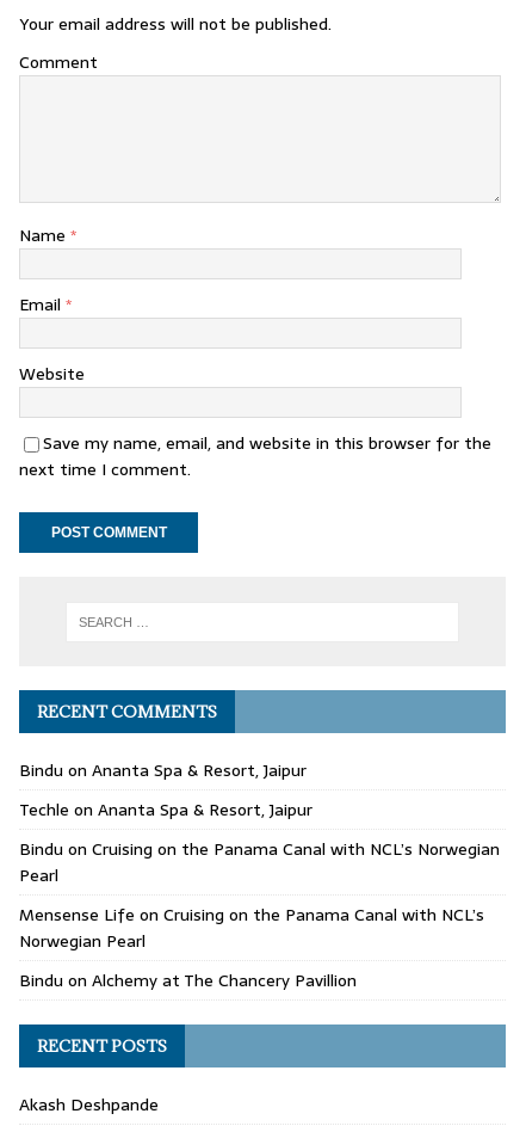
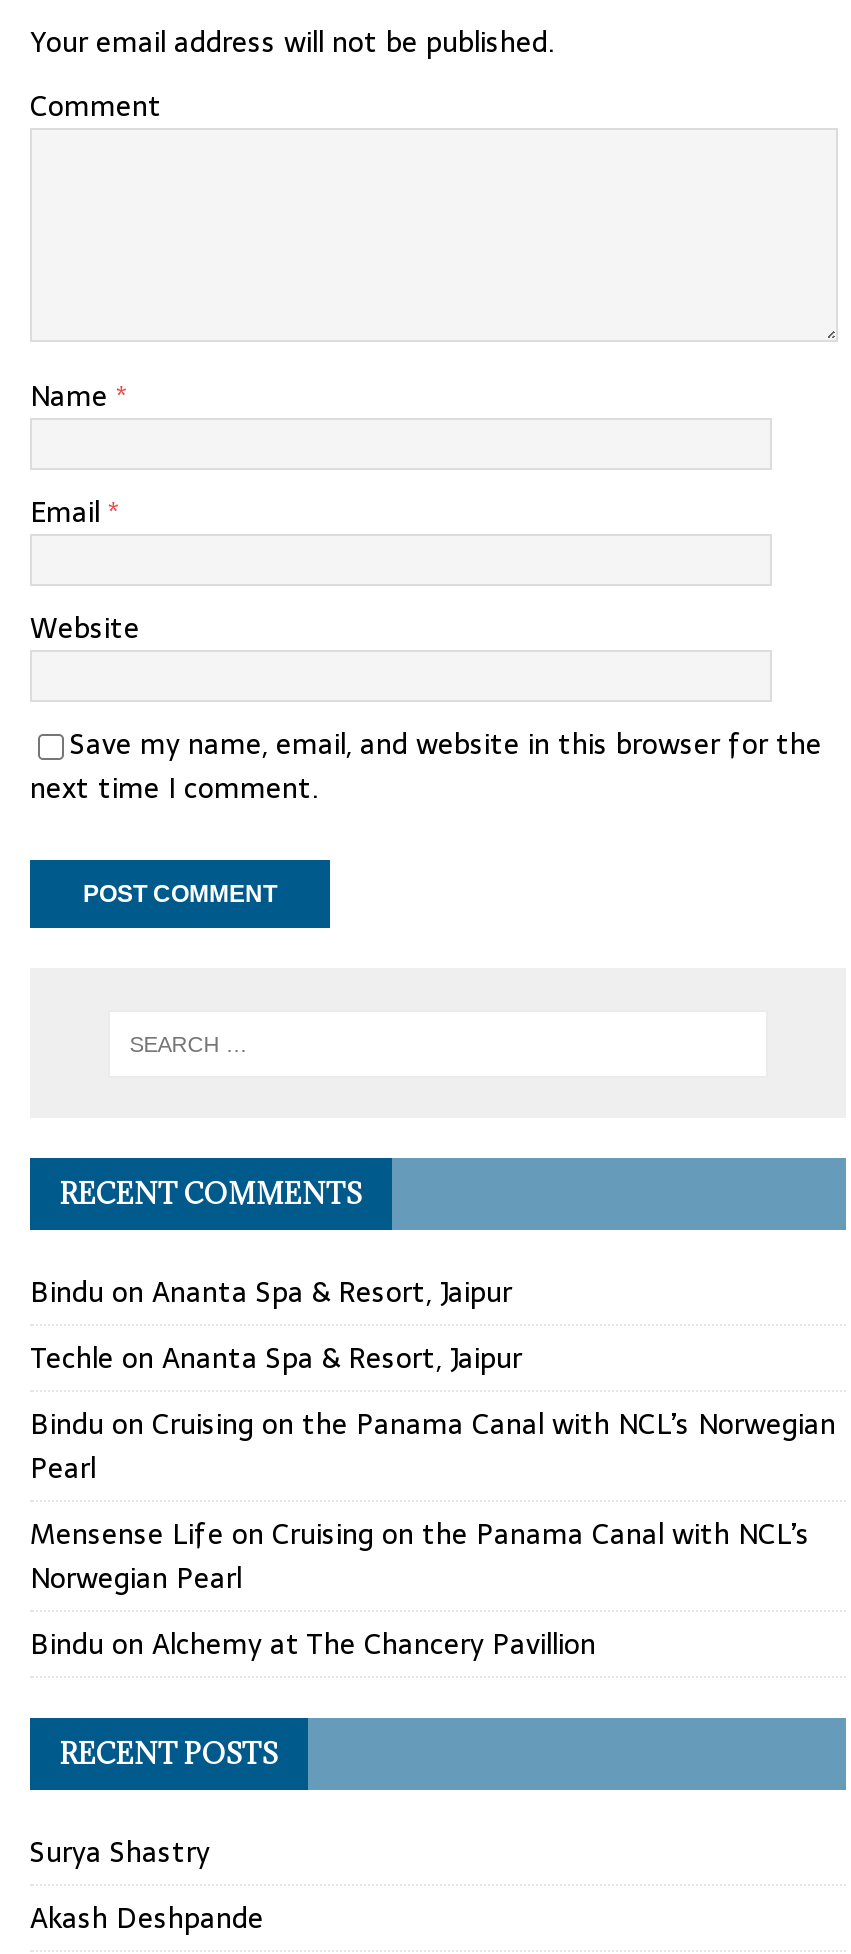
none -> [30,1830,210,1874] Surya Shastry

